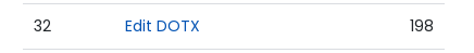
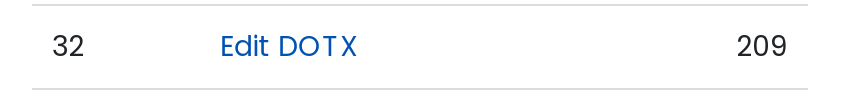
[410,15,434,37] 198 -> [736,26,788,66] 209

